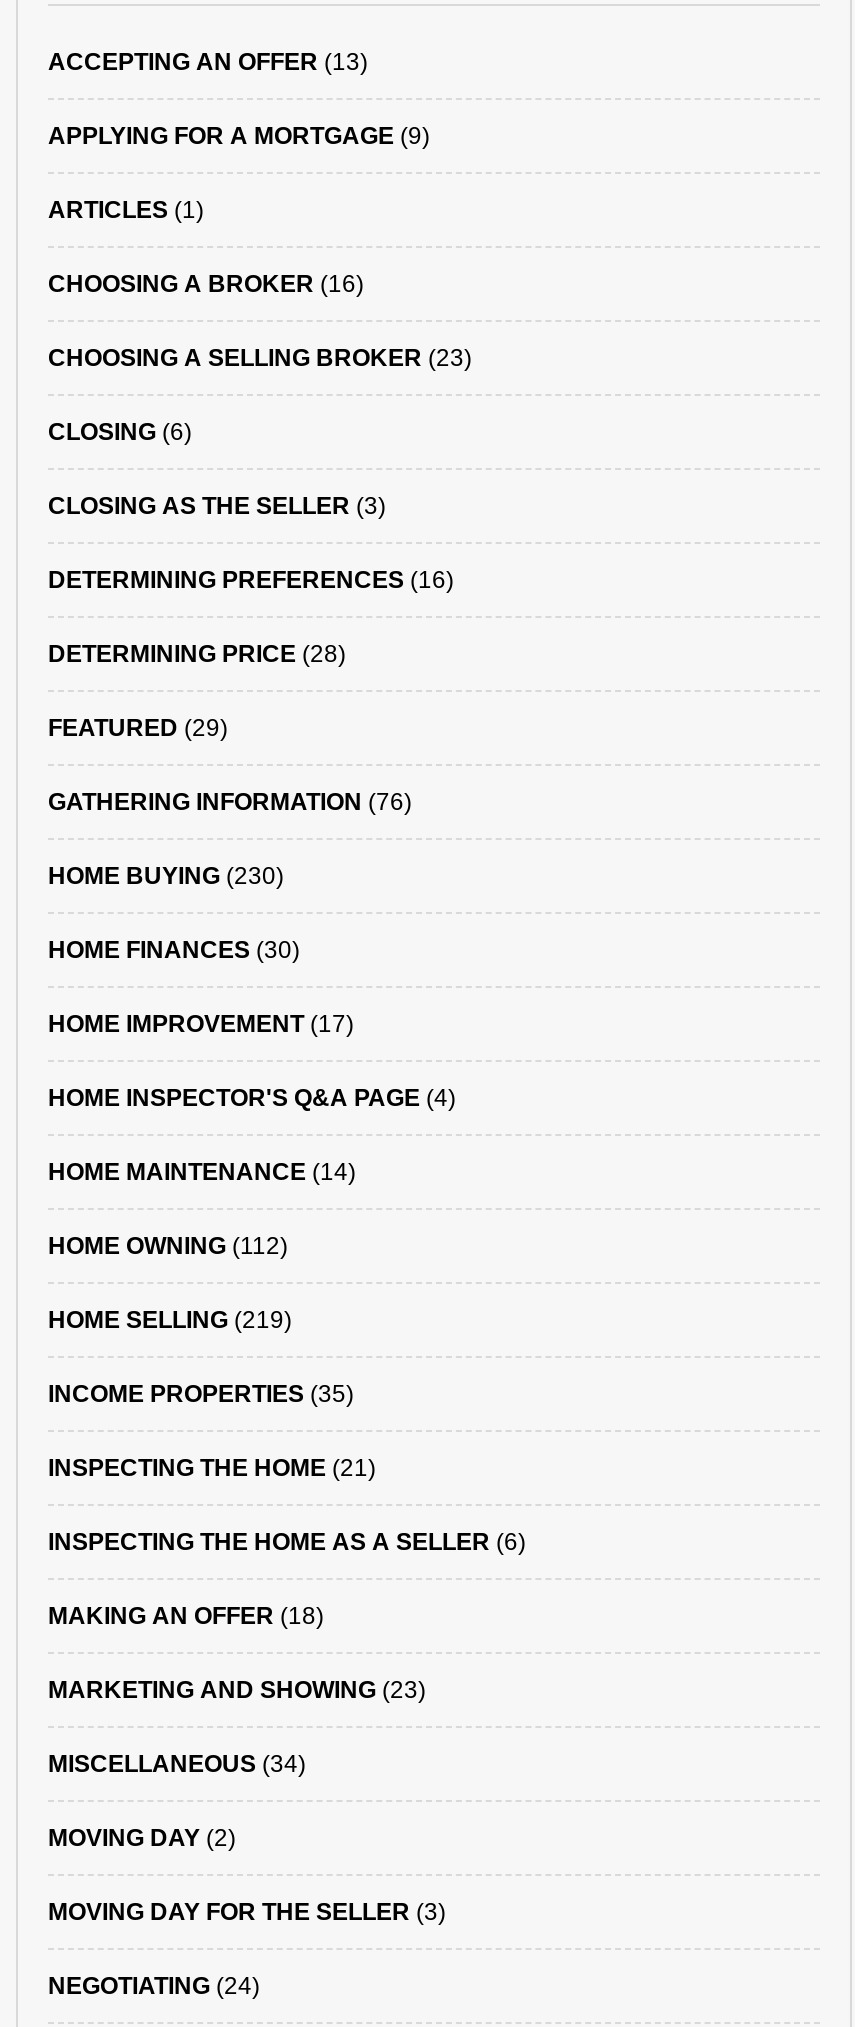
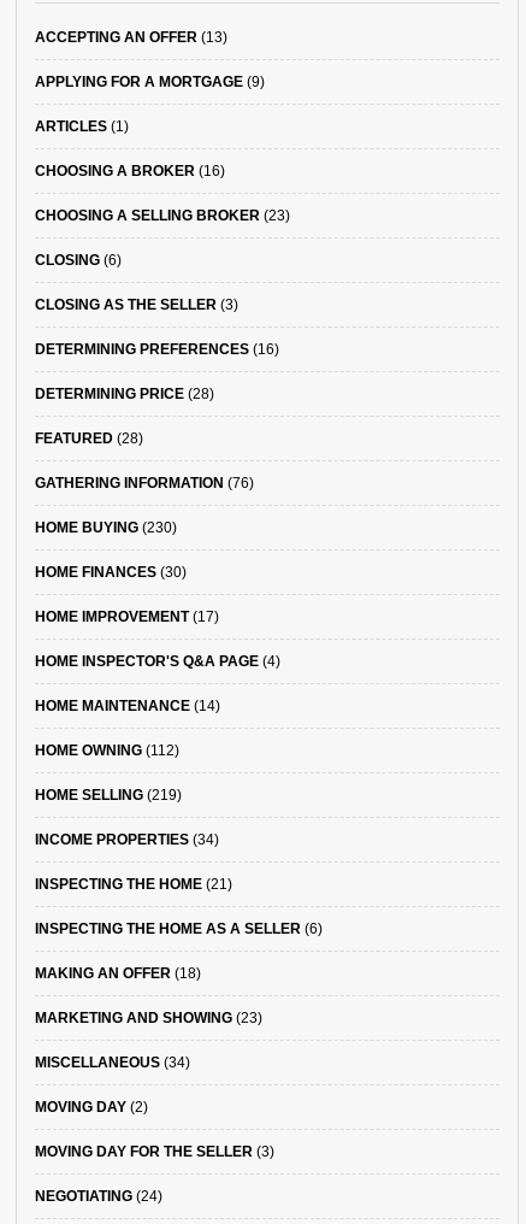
[48,714,228,742] FEATURED (29) -> [35,430,143,447] FEATURED (28)
[48,1380,354,1408] INCOME PROPERTIES (35) -> [35,831,219,848] INCOME PROPERTIES (34)

